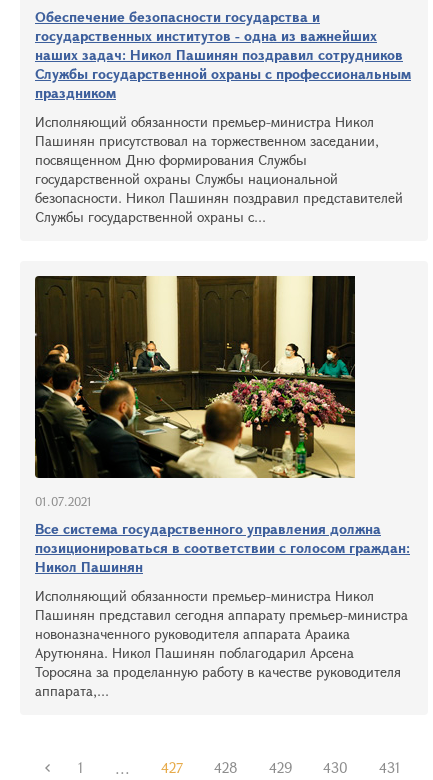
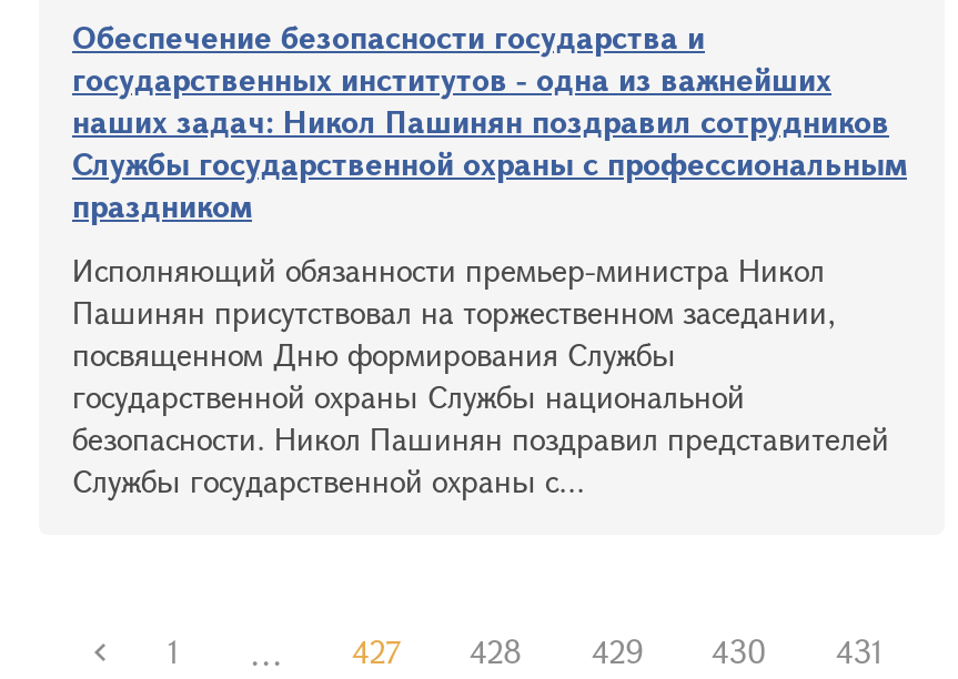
[34,275,410,700] [image] | 01.07.2021 | Все система государственного управления должна | позиционироваться в соответствии с голосом граждан: | Никол Пашинян | Исполняющий обязанности премьер-министра Никол | Пашинян представил сегодня аппарату премьер-министра | новоназначенного руководителя аппарата Араика | Арутюняна. Никол Пашинян поблагодарил Арсена | Торосяна за проделанную работу в качестве руководителя | аппарата,... -> none

